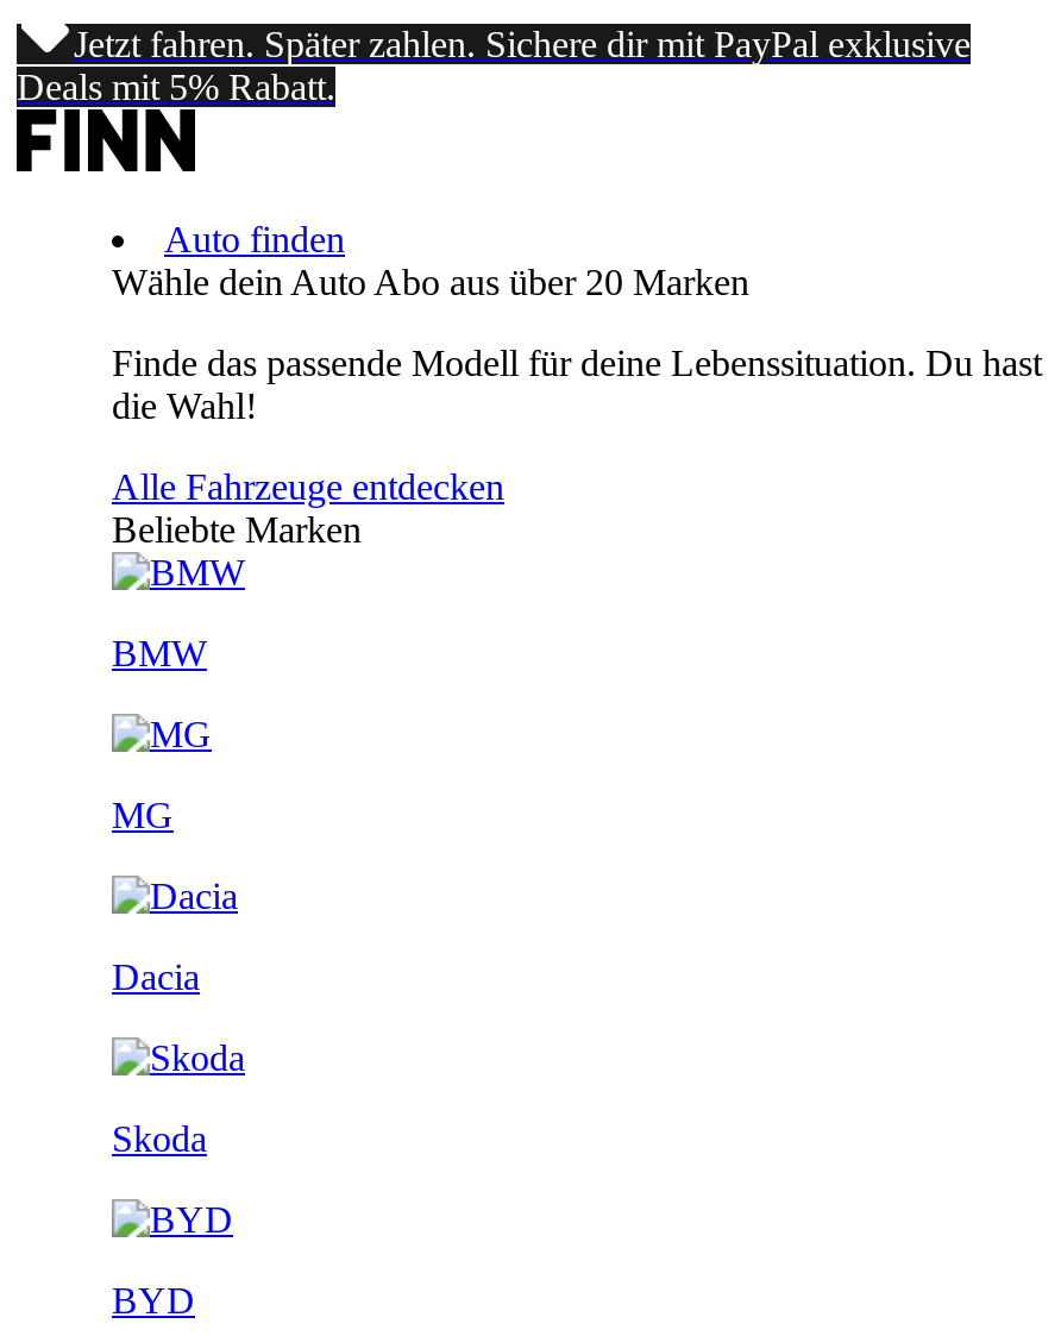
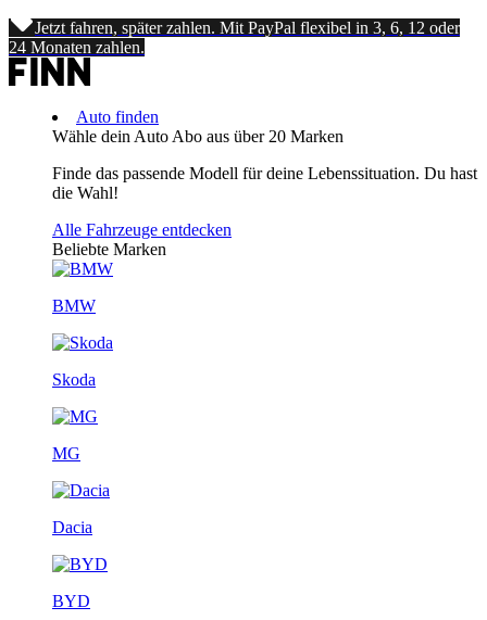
[17,24,971,107] Jetzt fahren. Später zahlen. Sichere dir mit PayPal exklusive | Deals mit 5% Rabatt. -> [9,18,460,56] Jetzt fahren, später zahlen. Mit PayPal flexibel in 3, 6, 12 oder | 24 Monaten zahlen.
moved [112,795,200,997] -> [52,444,92,536]: MG | Dacia
moved [112,1118,207,1159] -> [52,370,96,389]: Skoda

